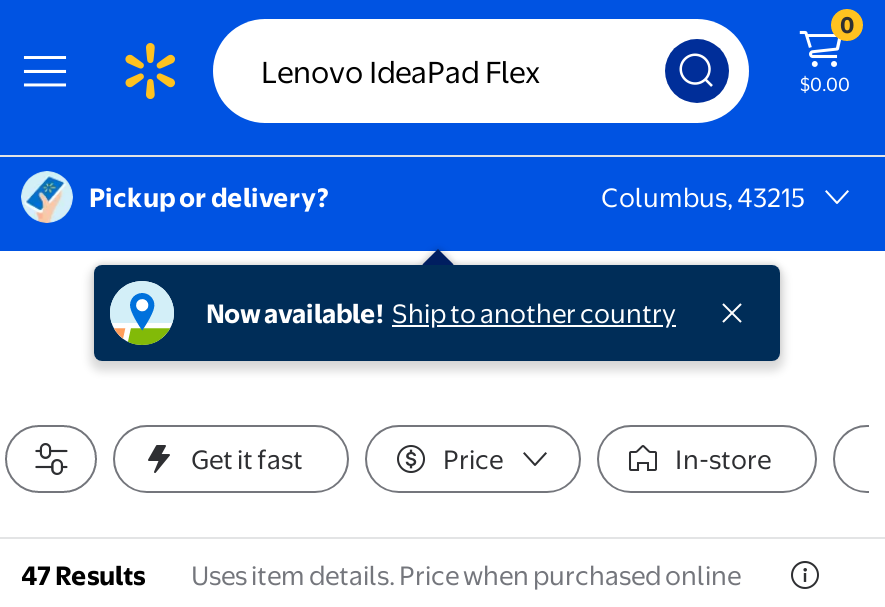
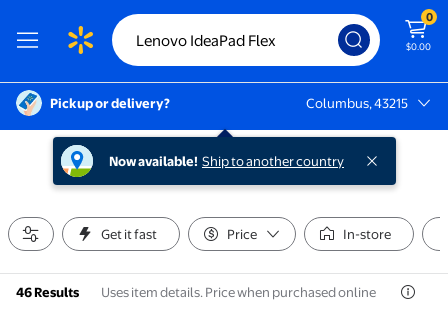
[21,558,741,591] 47 Results Uses item details. Price when purchased online -> [16,283,376,300] 46 Results Uses item details. Price when purchased online

